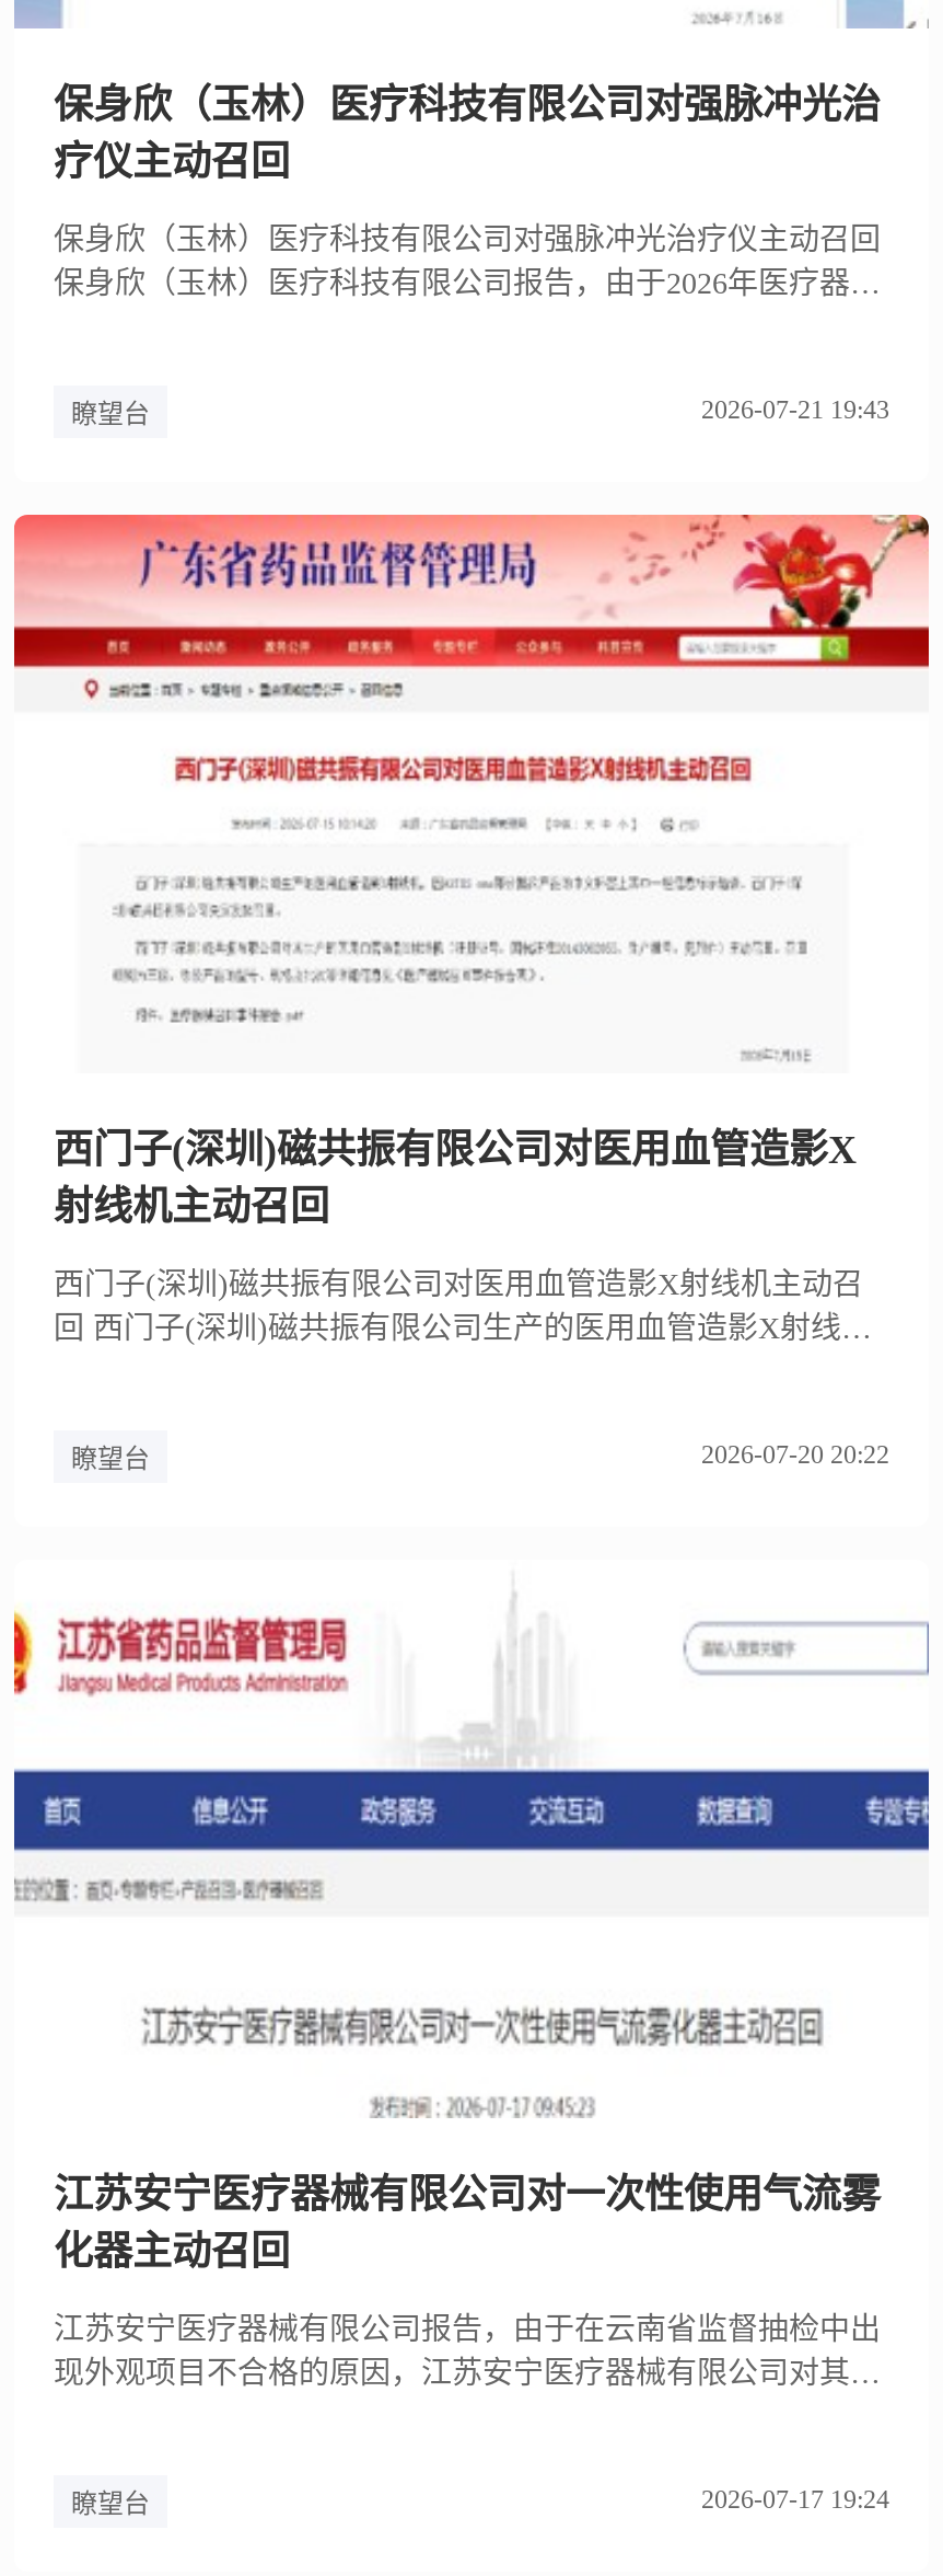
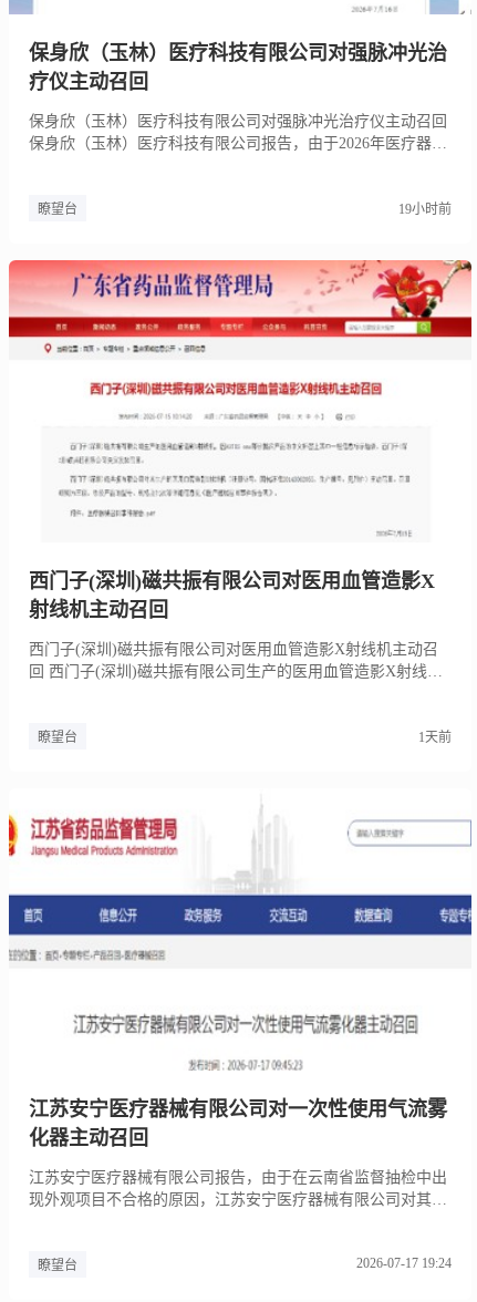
[701,395,889,426] 2026-07-21 19:43 -> [398,201,452,217] 19小时前
[701,1440,889,1471] 2026-07-20 20:22 -> [418,729,452,745] 1天前

